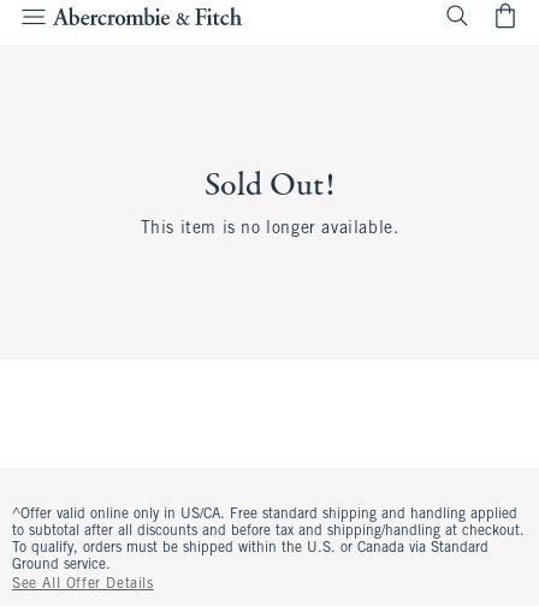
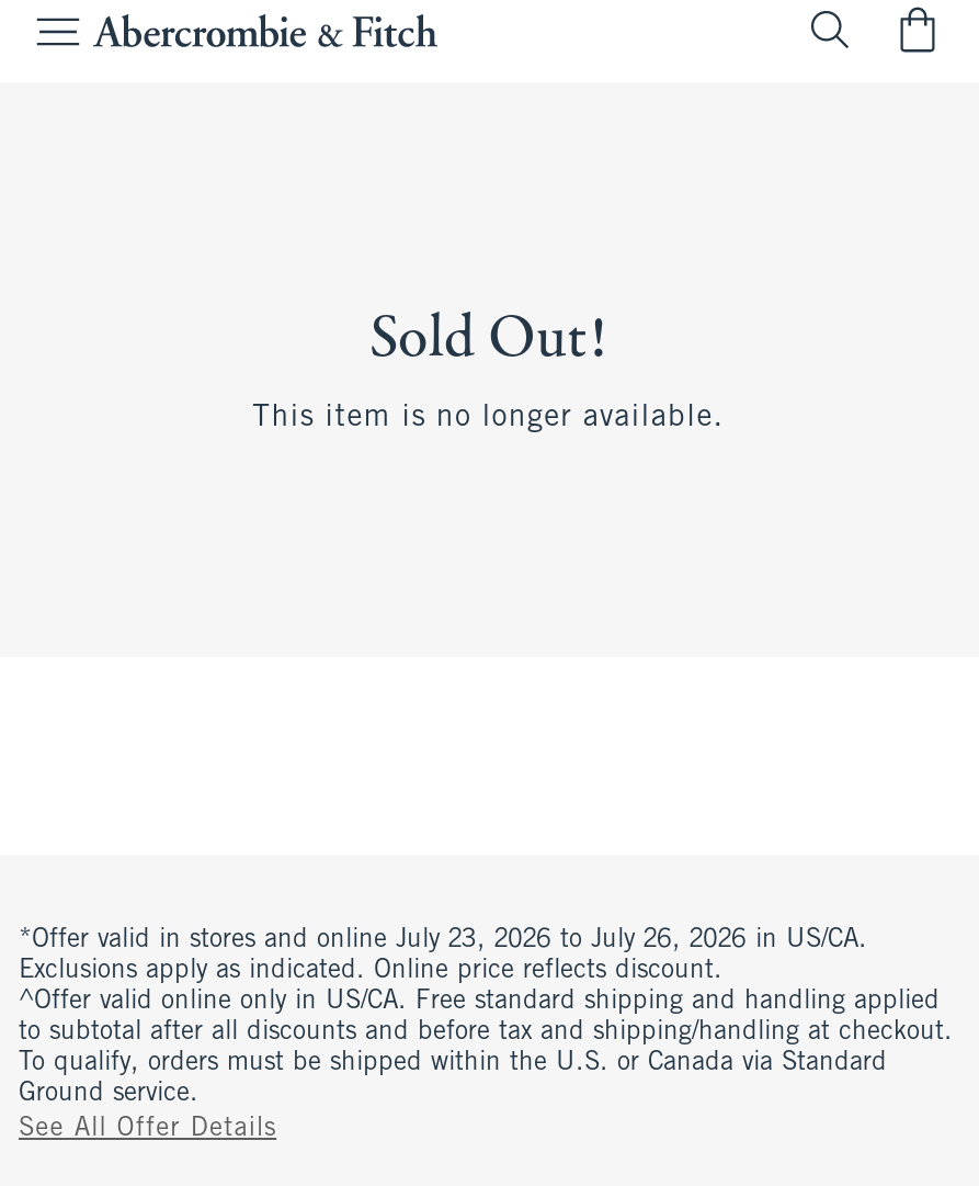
none -> [19,927,867,984] *Offer valid in stores and online July 23, 2026 to July 26, 2026 in US/CA. | Exclusions apply as indicated. Online price reflects discount.

